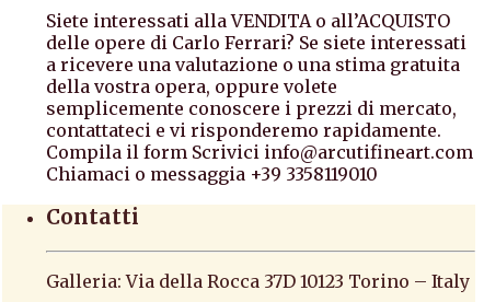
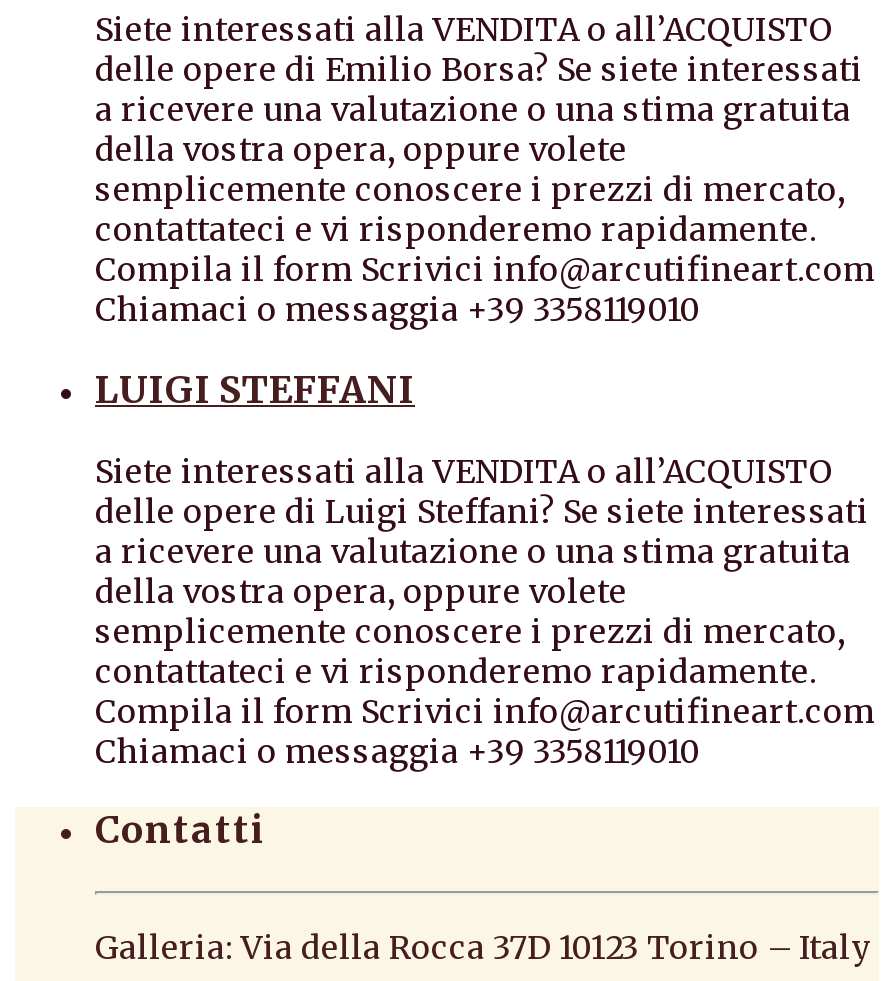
[46,31,466,53] delle opere di Carlo Ferrari? Se siete interessati -> [95,49,875,530] delle opere di Emilio Borsa? Se siete interessati | a ricevere una valutazione o una stima gratuita | della vostra opera, oppure volete | semplicemente conoscere i prezzi di mercato, | contattateci e vi risponderemo rapidamente. | Compila il form Scrivici info@arcutifineart.com | Chiamaci o messaggia +39 3358119010 | LUIGI STEFFANI | Siete interessati alla VENDITA o all’ACQUISTO | delle opere di Luigi Steffani? Se siete interessati

